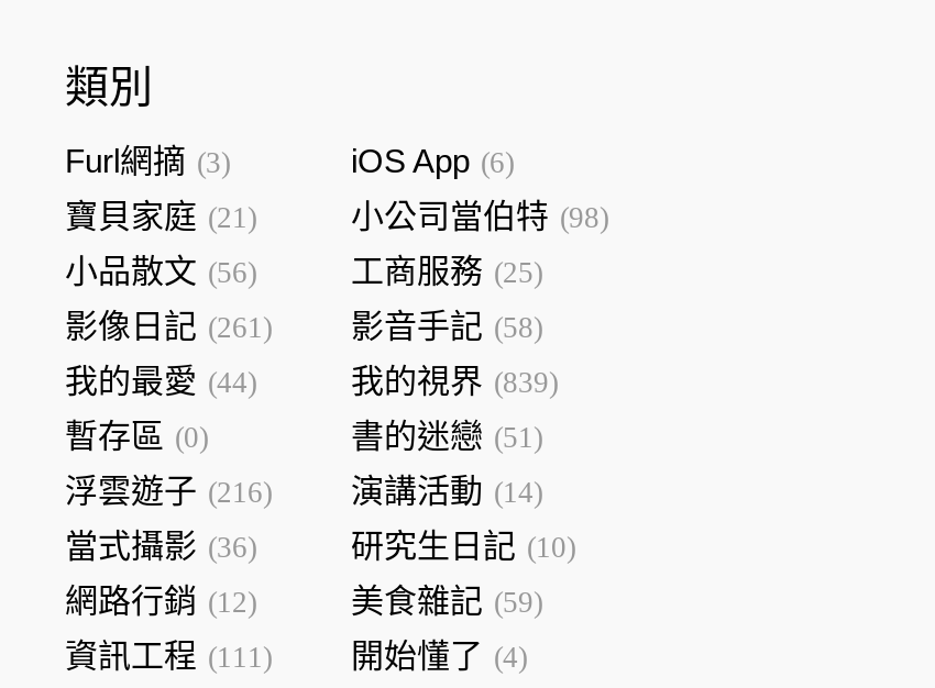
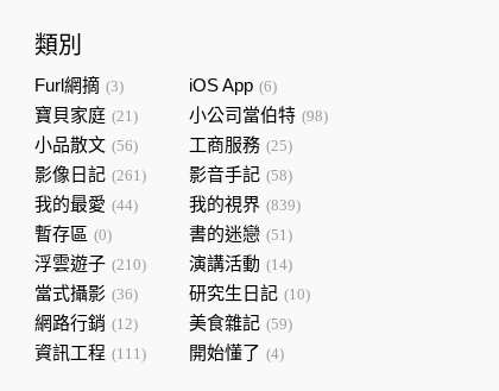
[65,471,272,508] 浮雲遊子 (216) -> [34,253,146,273] 浮雲遊子 (210)

